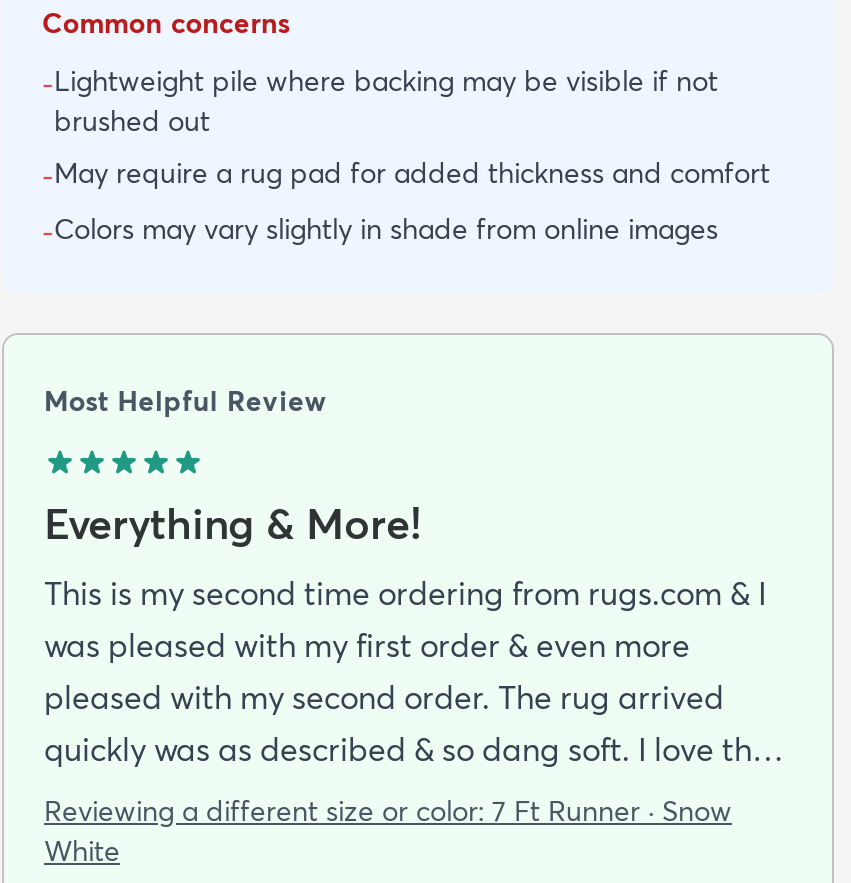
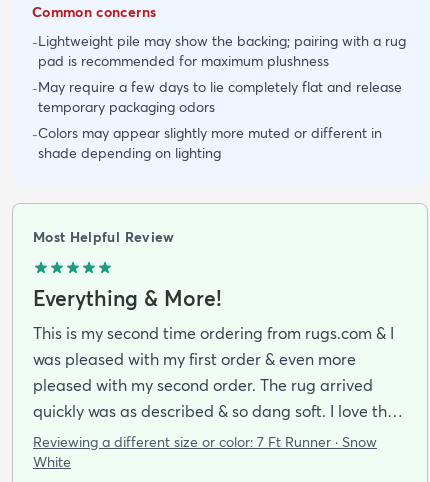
[42,63,770,251] -Lightweight pile where backing may be visible if not | brushed out | -May require a rug pad for added thickness and comfort | -Colors may vary slightly in shade from online images -> [32,32,406,162] -Lightweight pile may show the backing; pairing with a rug | pad is recommended for maximum plushness | -May require a few days to lie completely flat and release | temporary packaging odors | -Colors may appear slightly more muted or different in | shade depending on lighting

